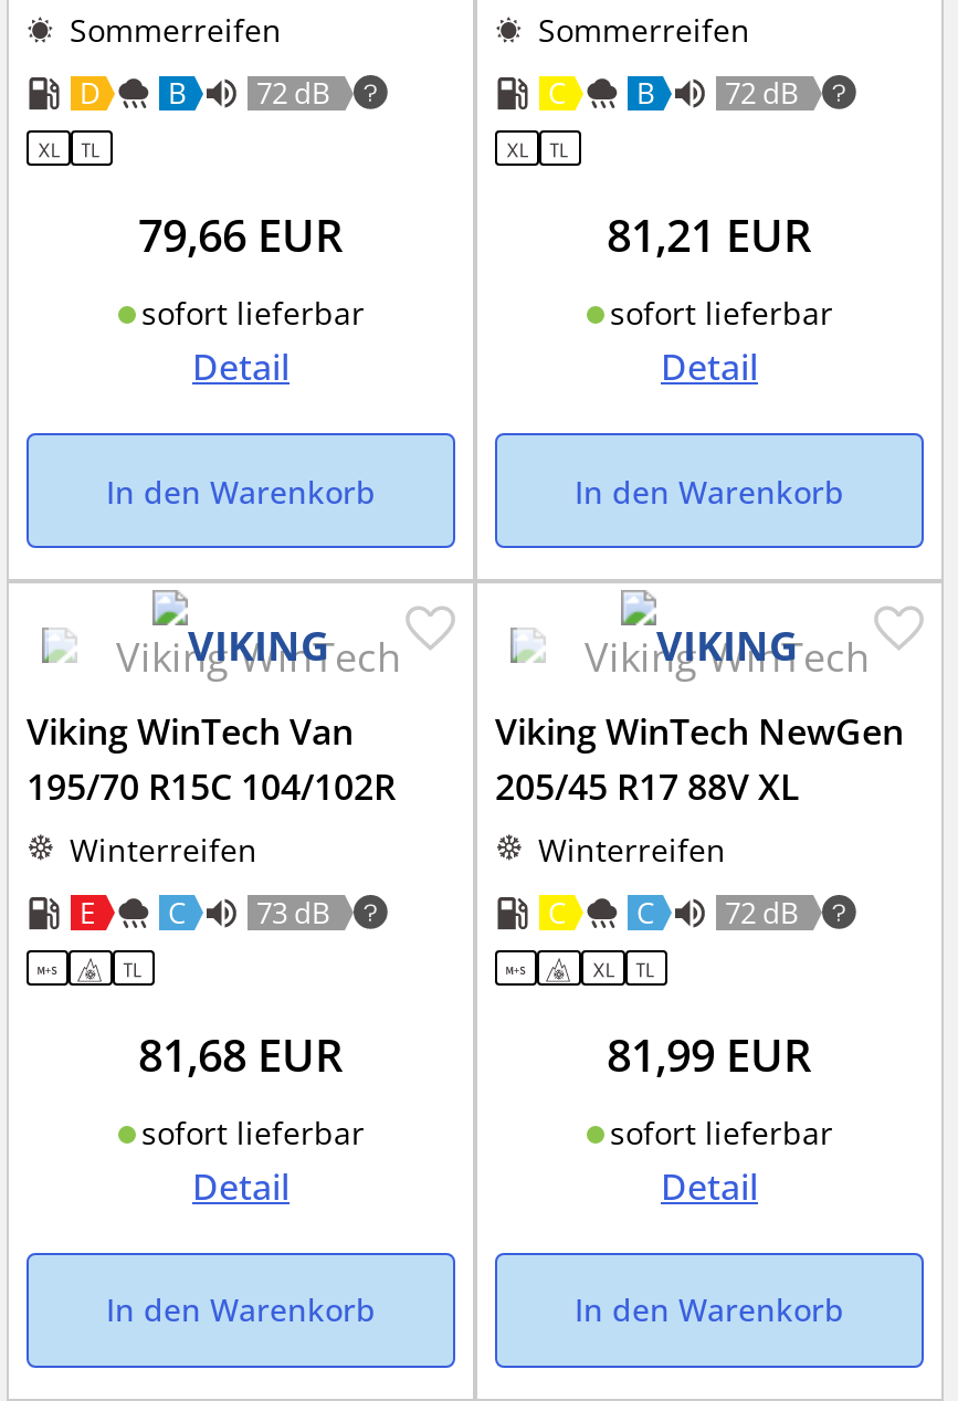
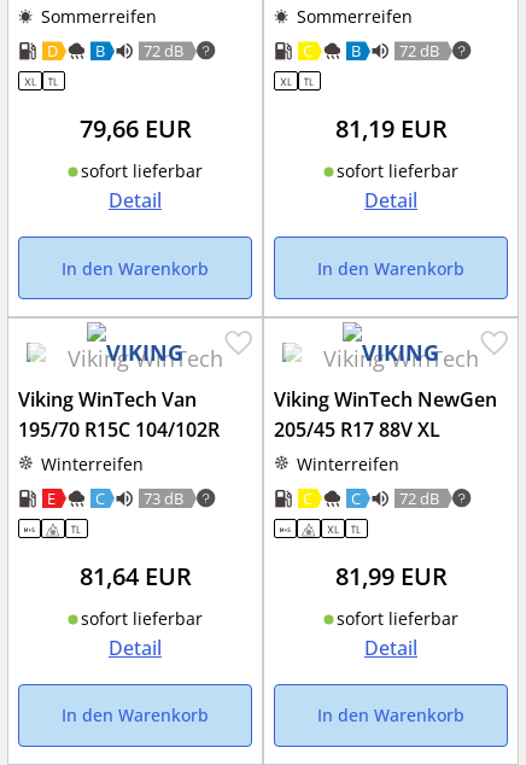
[607,207,812,266] 81,21 EUR -> [335,113,447,145] 81,19 EUR
[138,1025,344,1085] 81,68 EUR -> [79,560,191,592] 81,64 EUR

